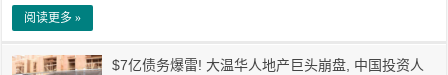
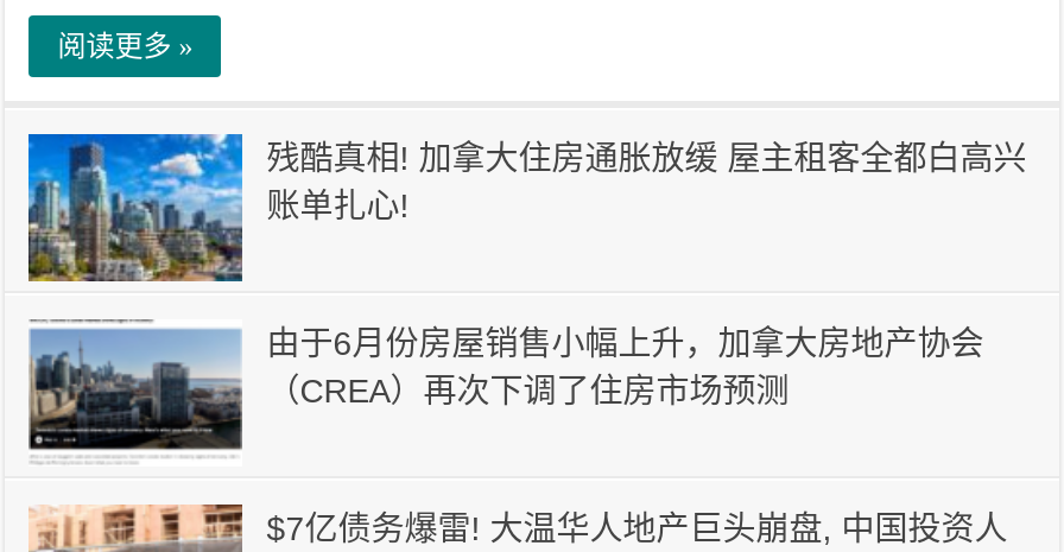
none -> [26,132,1026,284] [image] | 残酷真相! 加拿大住房通胀放缓 屋主租客全都白高兴 | 账单扎心!
none -> [26,317,984,459] [image] | 由于6月份房屋销售小幅上升，加拿大房地产协会 | （CREA）再次下调了住房市场预测

